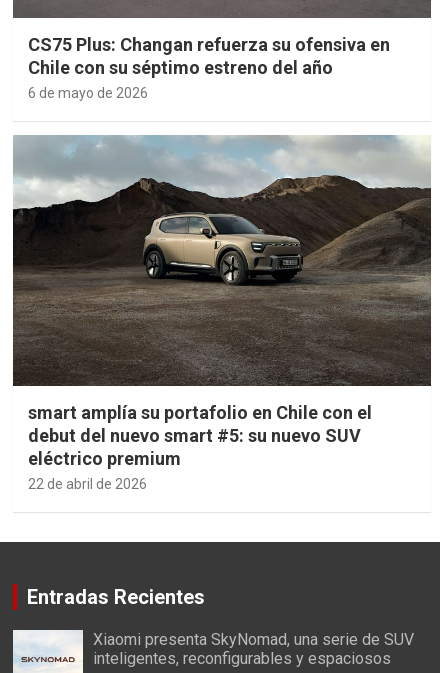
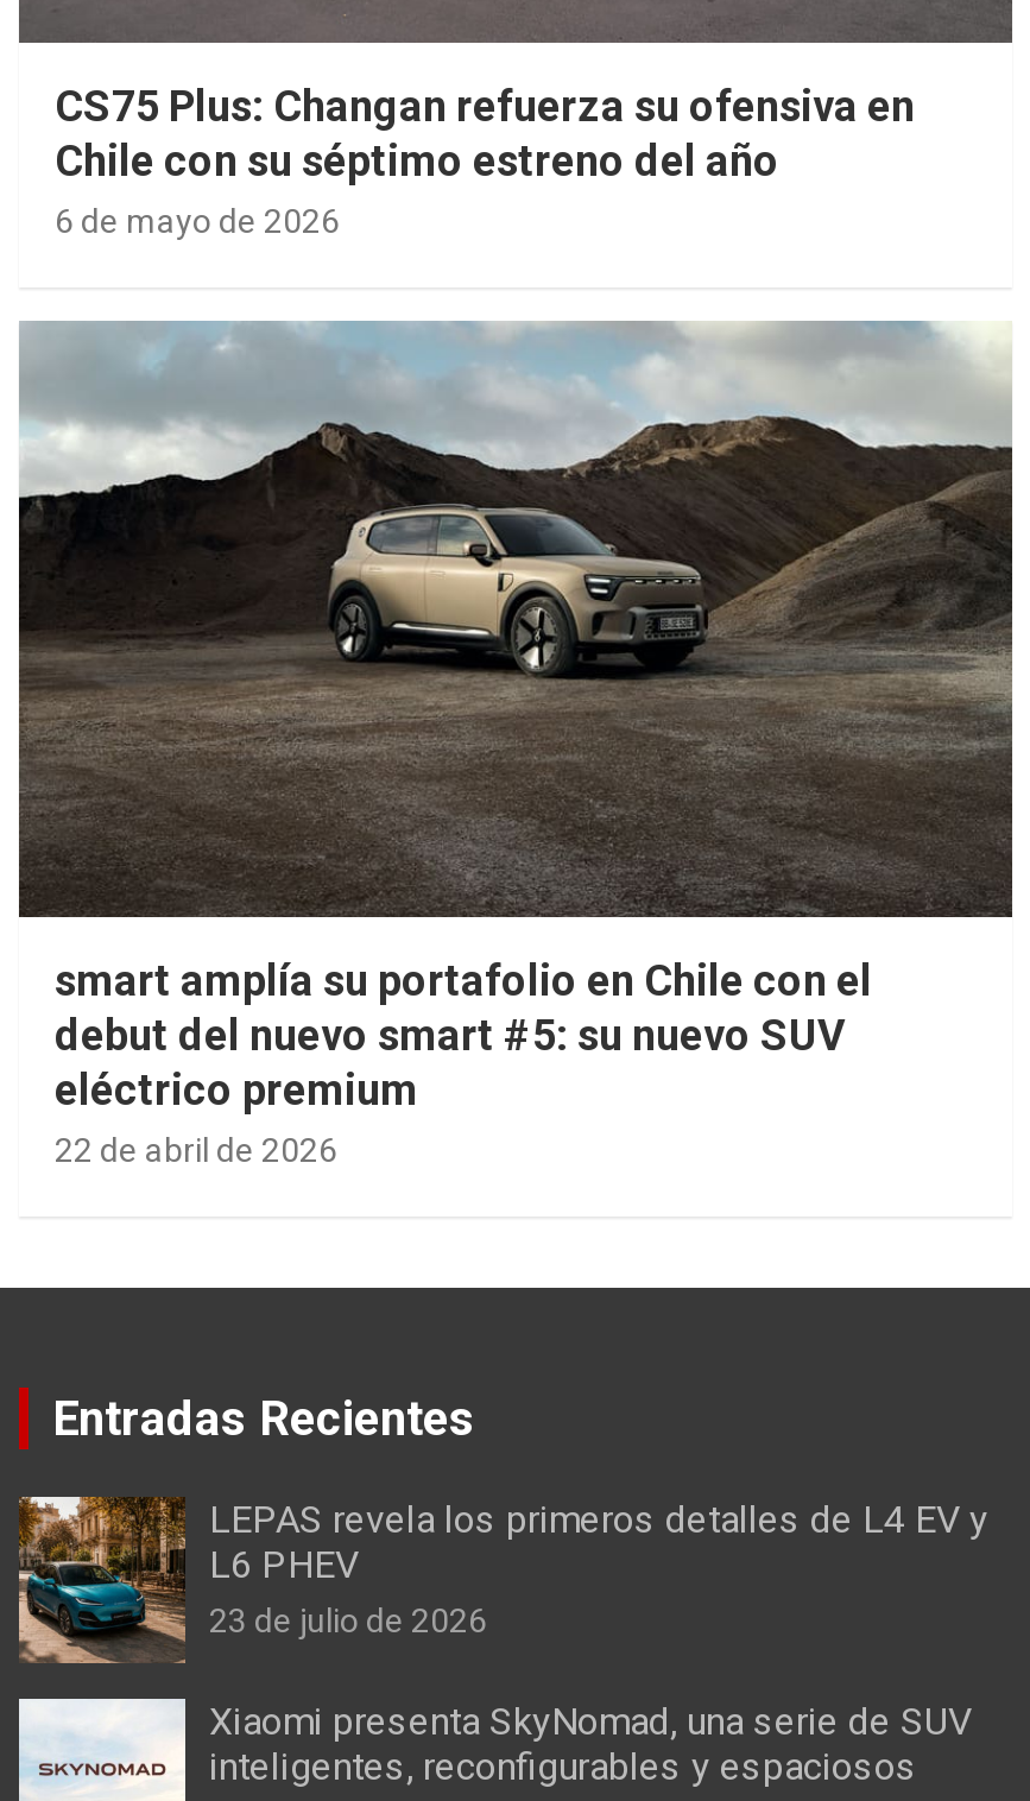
none -> [19,1497,988,1666] [image] | LEPAS revela los primeros detalles de L4 EV y | L6 PHEV | 23 de julio de 2026

